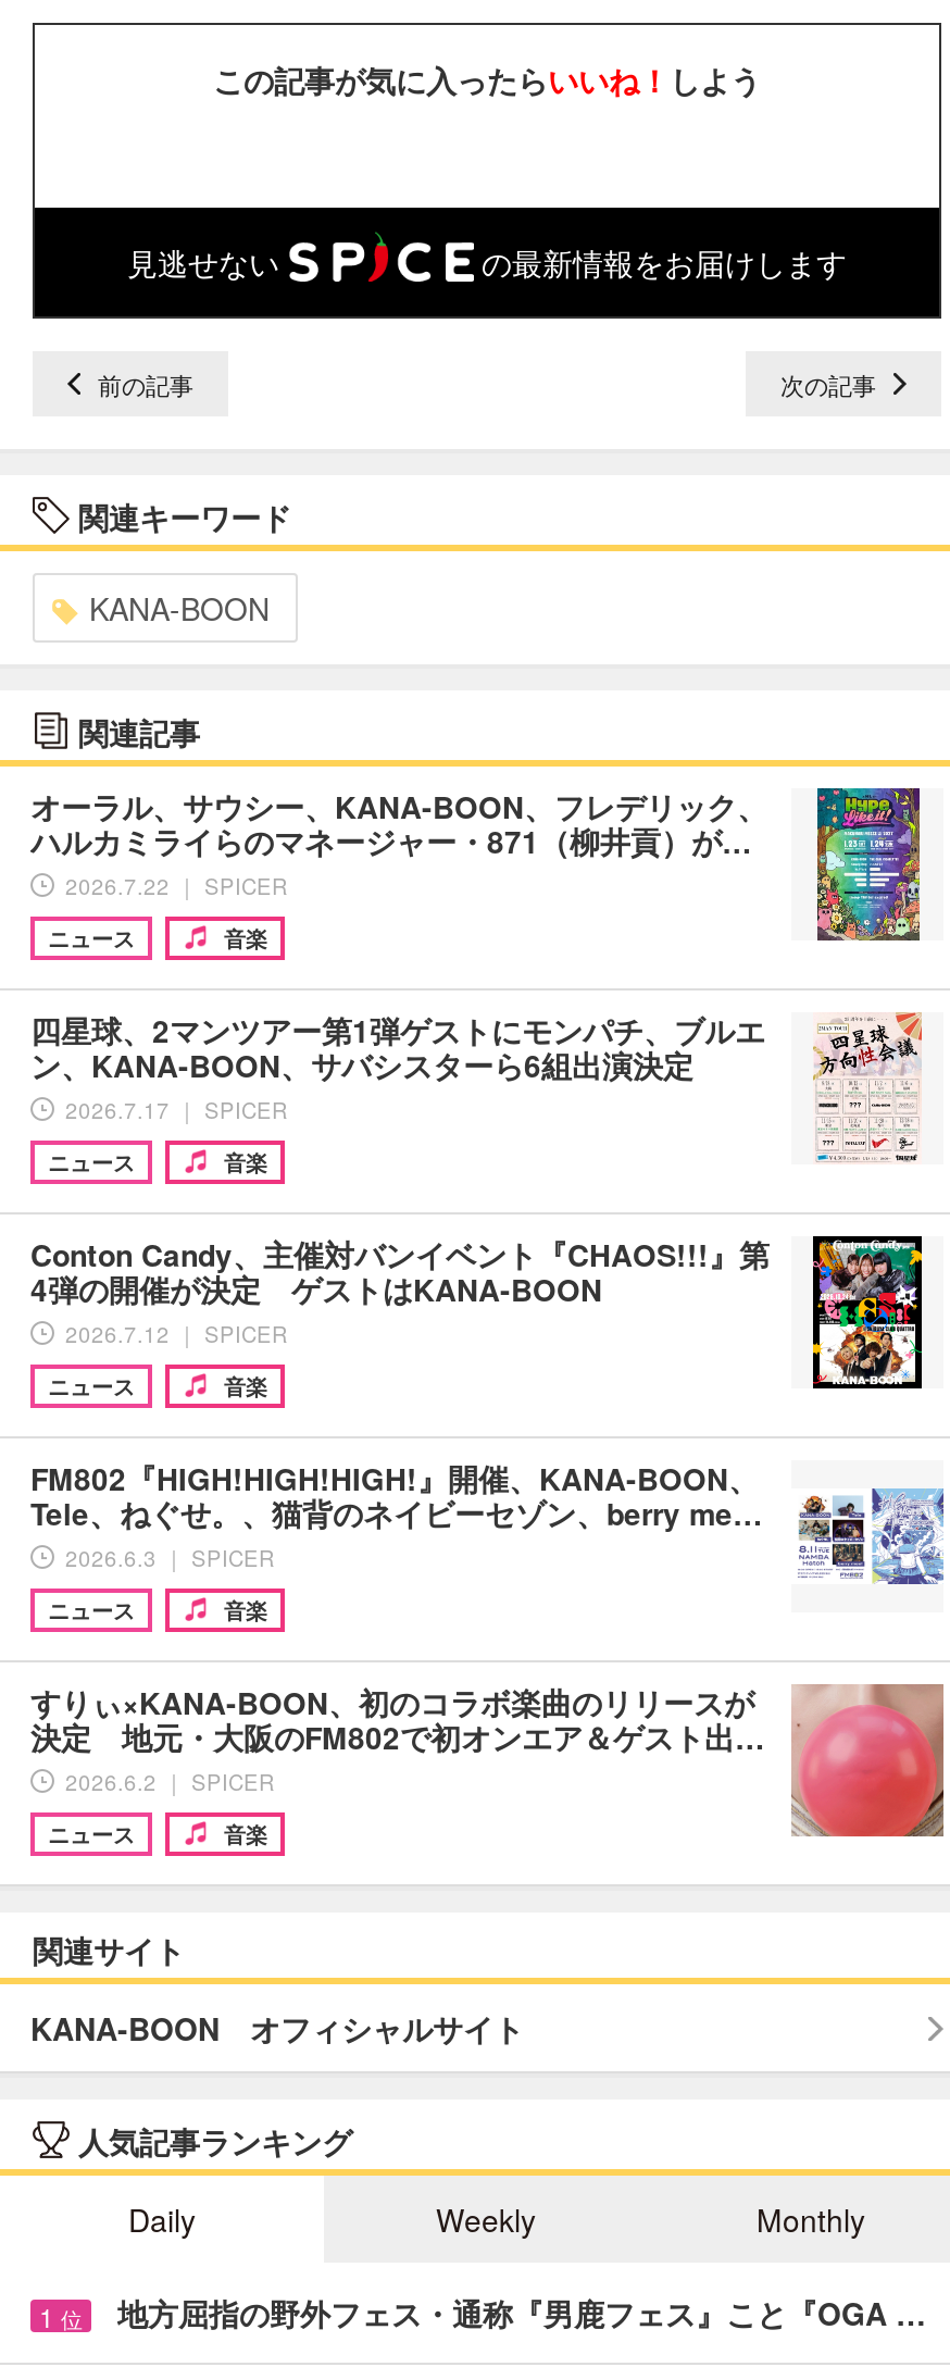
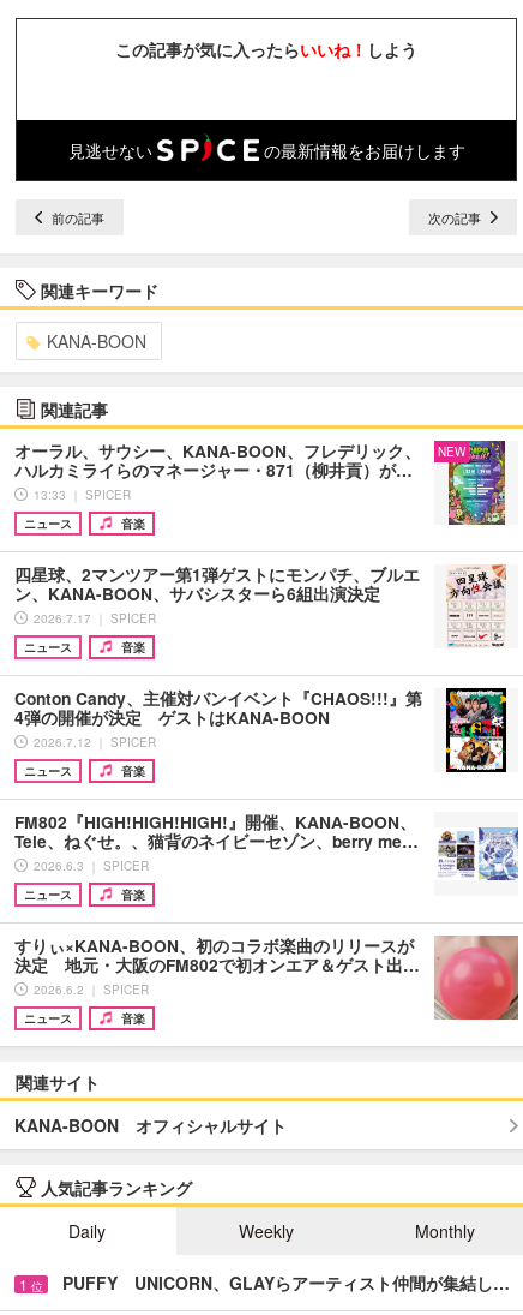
none -> [438,443,465,460] NEW
[65,872,287,902] 2026.7.22 ｜ SPICER -> [34,487,131,504] 13:33 ｜ SPICER
[117,2292,926,2335] 地方屈指の野外フェス・通称『男鹿フェス』こと『OGA … -> [62,1271,510,1295] PUFFY UNICORN、GLAYらアーティスト仲間が集結し…

